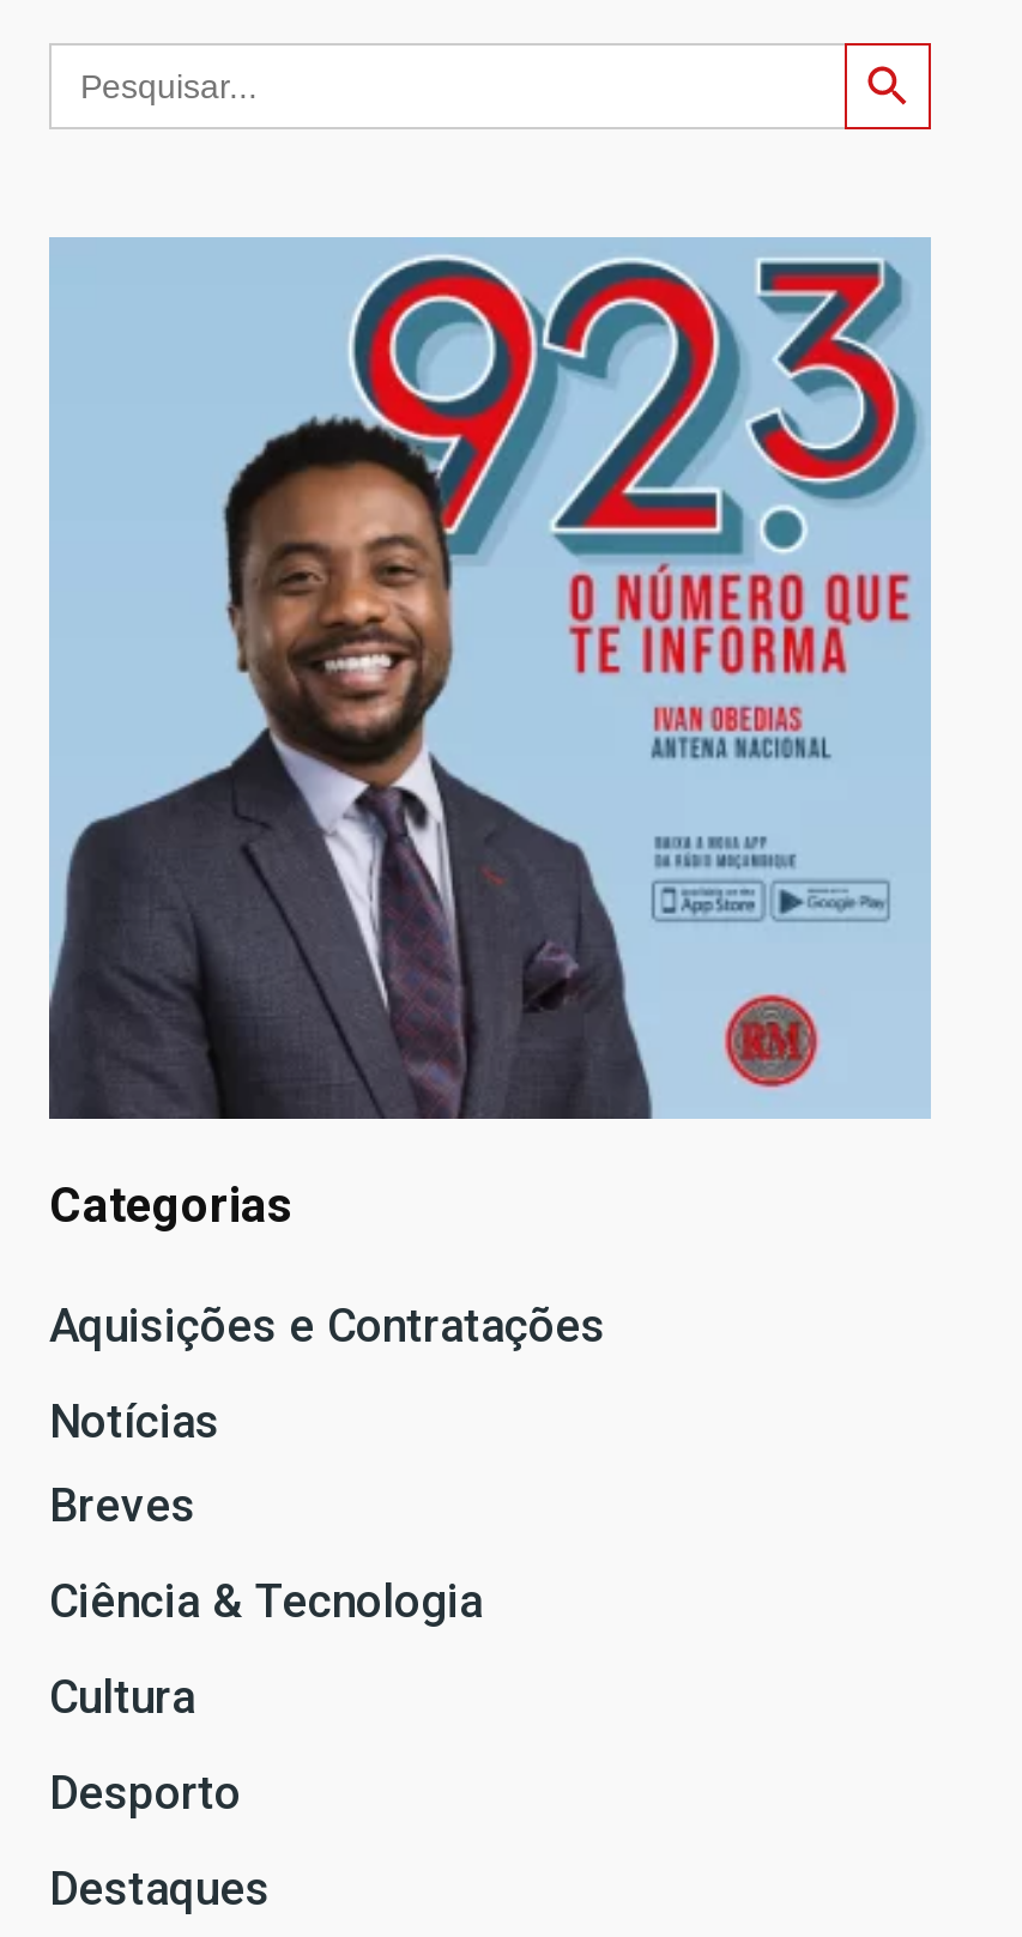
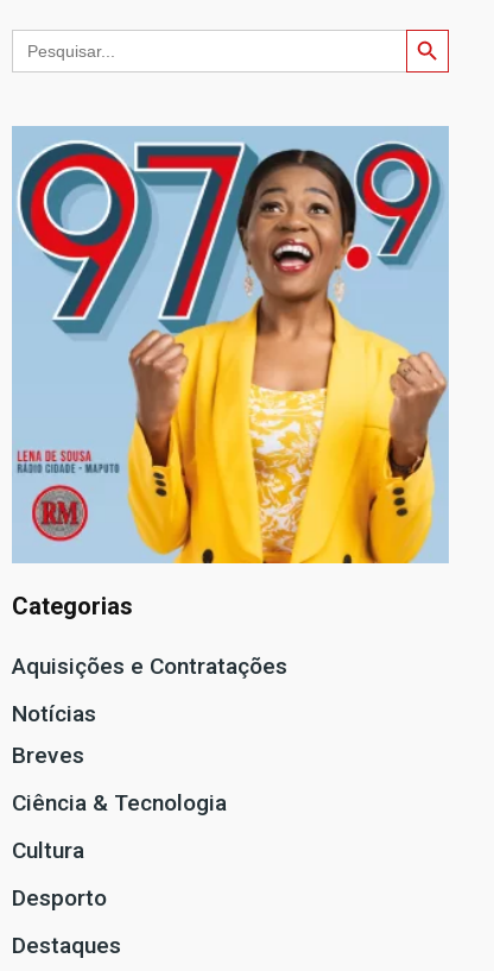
[47,254,929,1121] [image] -> [12,138,448,565] [image]

